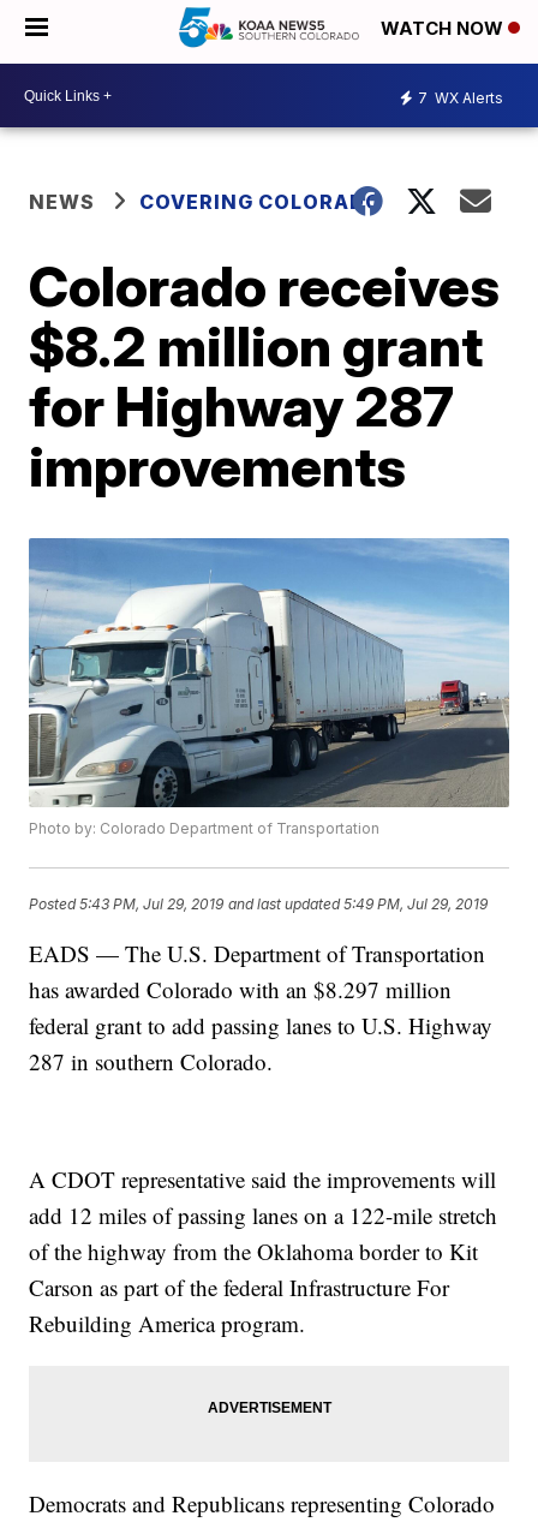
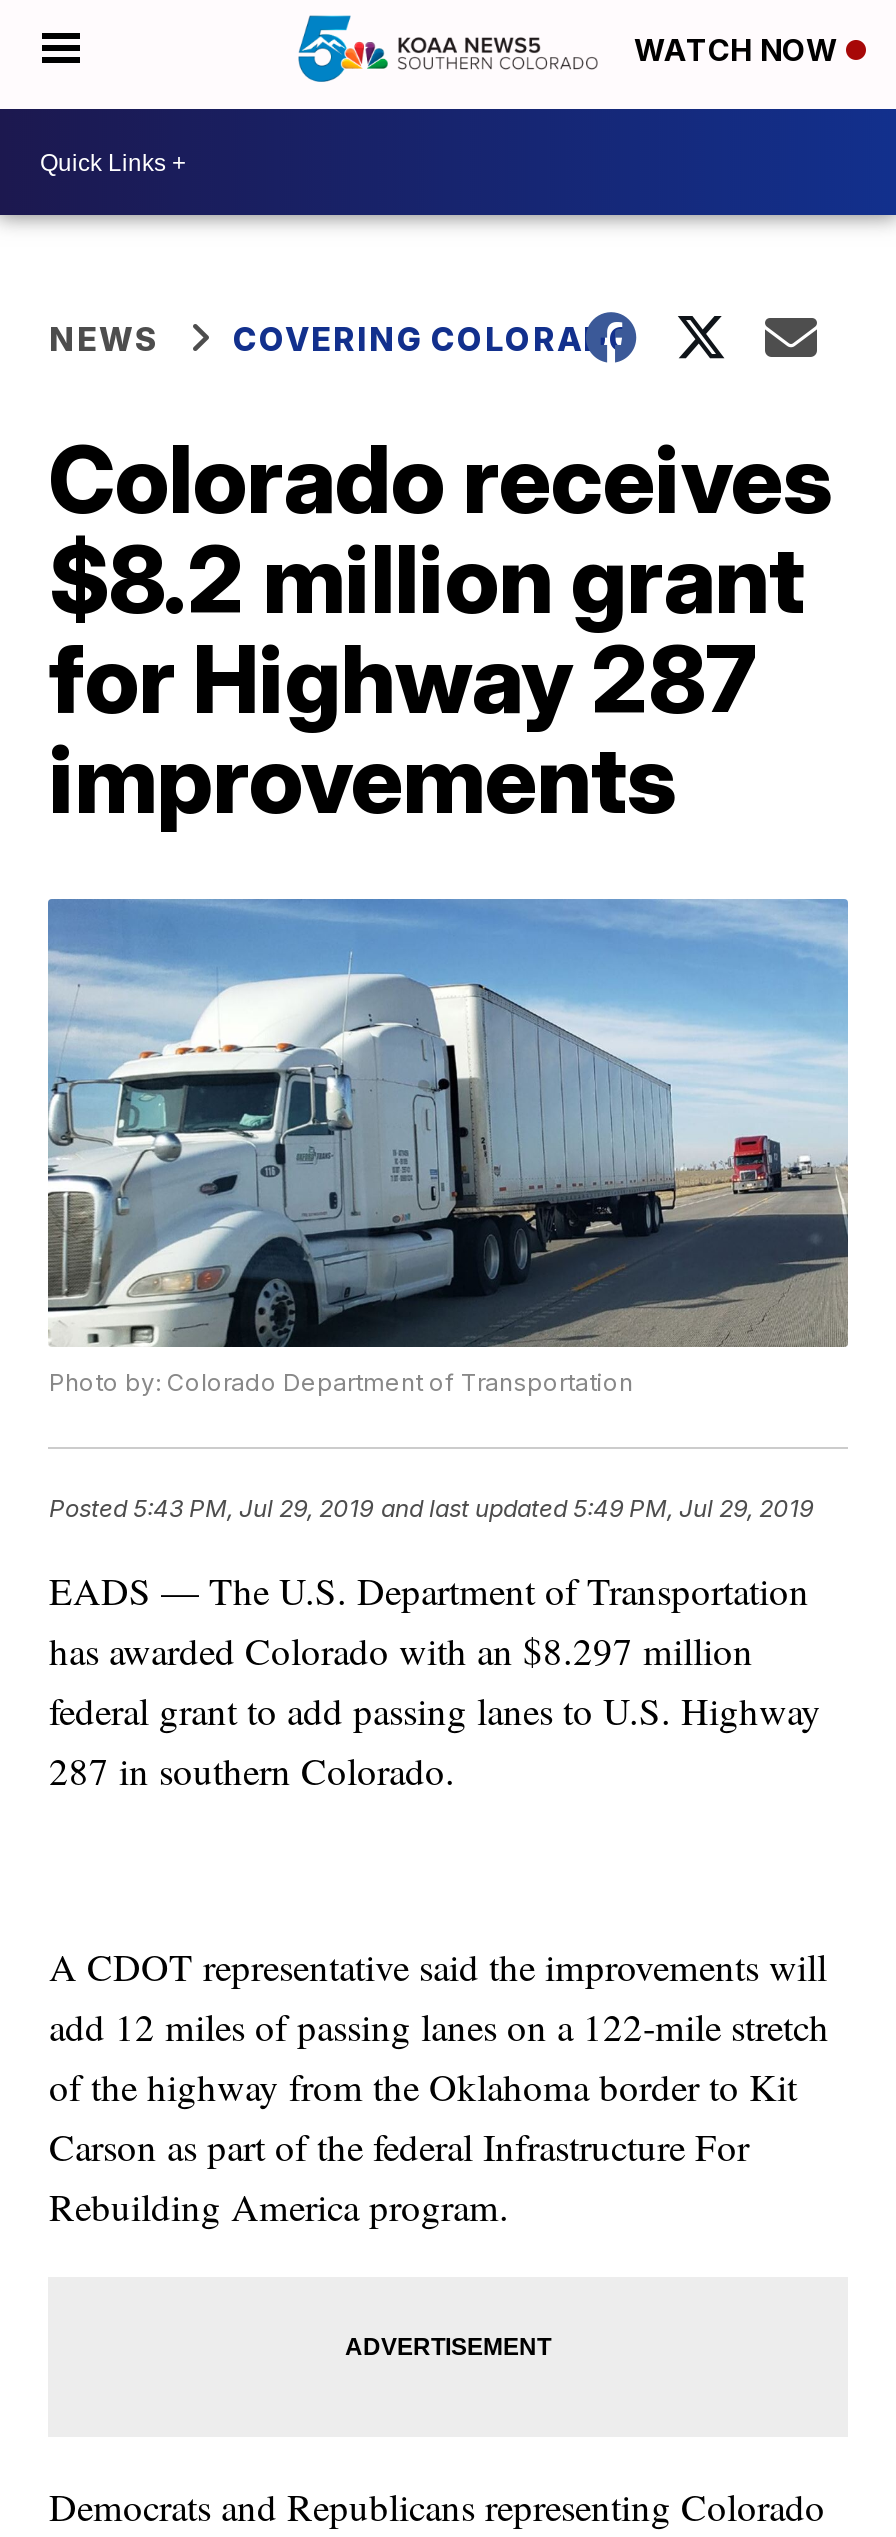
[418,88,503,106] 7 WX Alerts -> none

